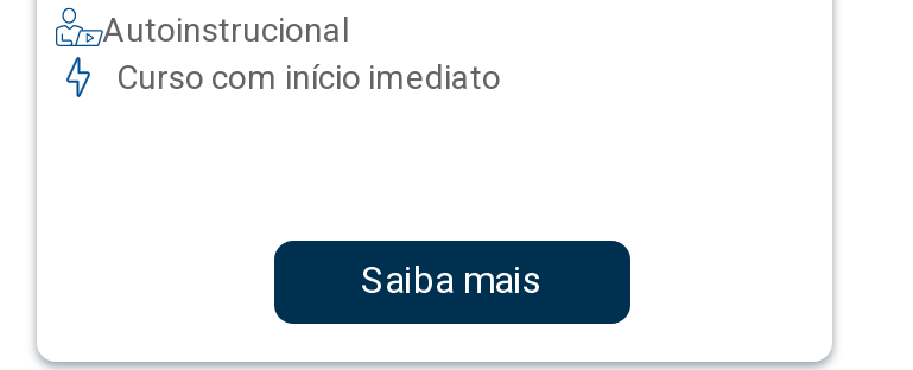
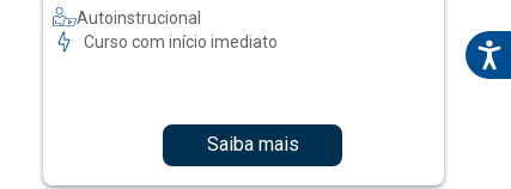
none -> [464,30,507,80] [image]

